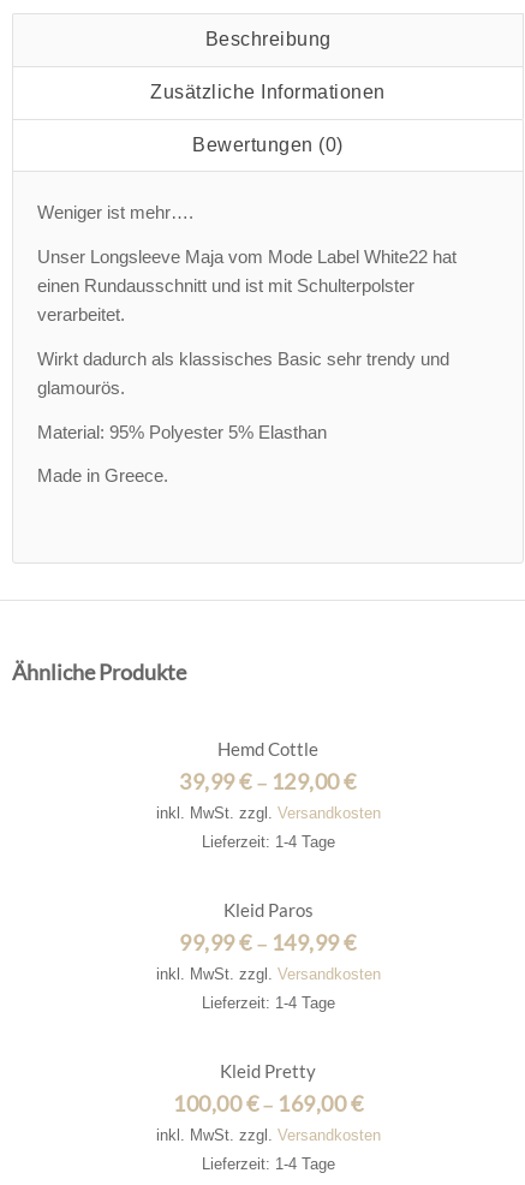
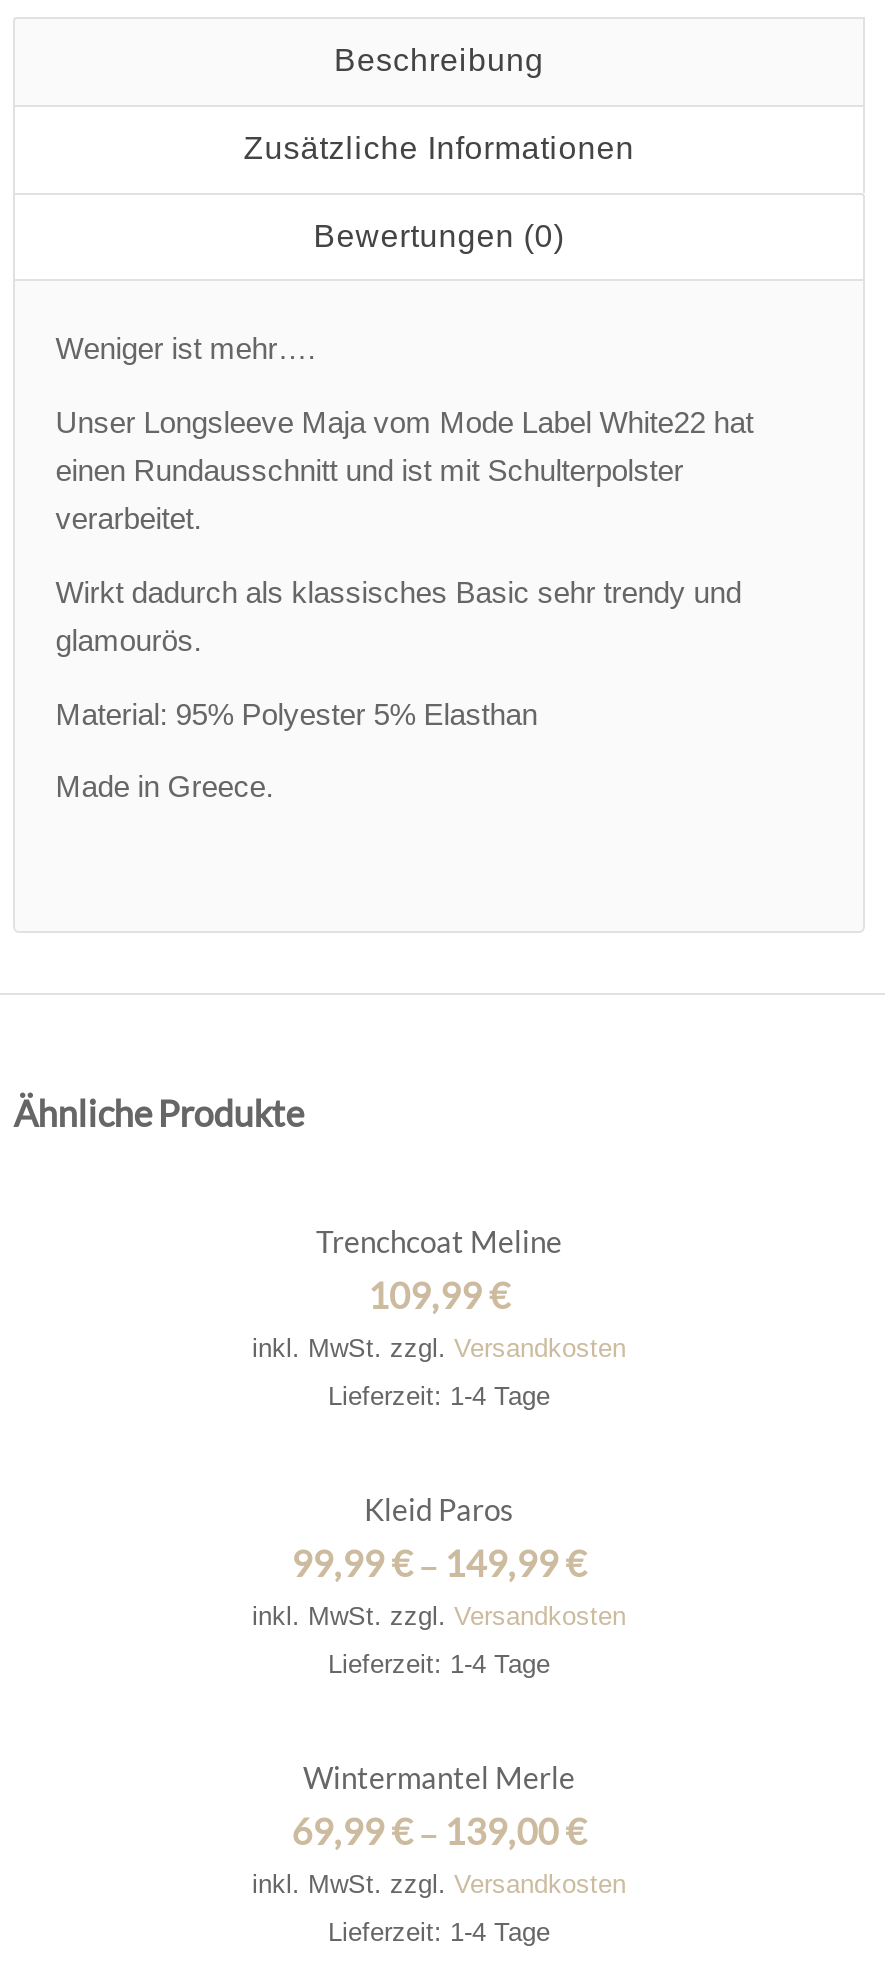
[179,738,357,794] Hemd Cottle | 39,99€– 129,00€ -> [316,1223,562,1317] Trenchcoat Meline | 109,99€
[173,1060,363,1116] Kleid Pretty | 100,00€– 169,00€ -> [291,1759,587,1853] Wintermantel Merle | 69,99€– 139,00€

